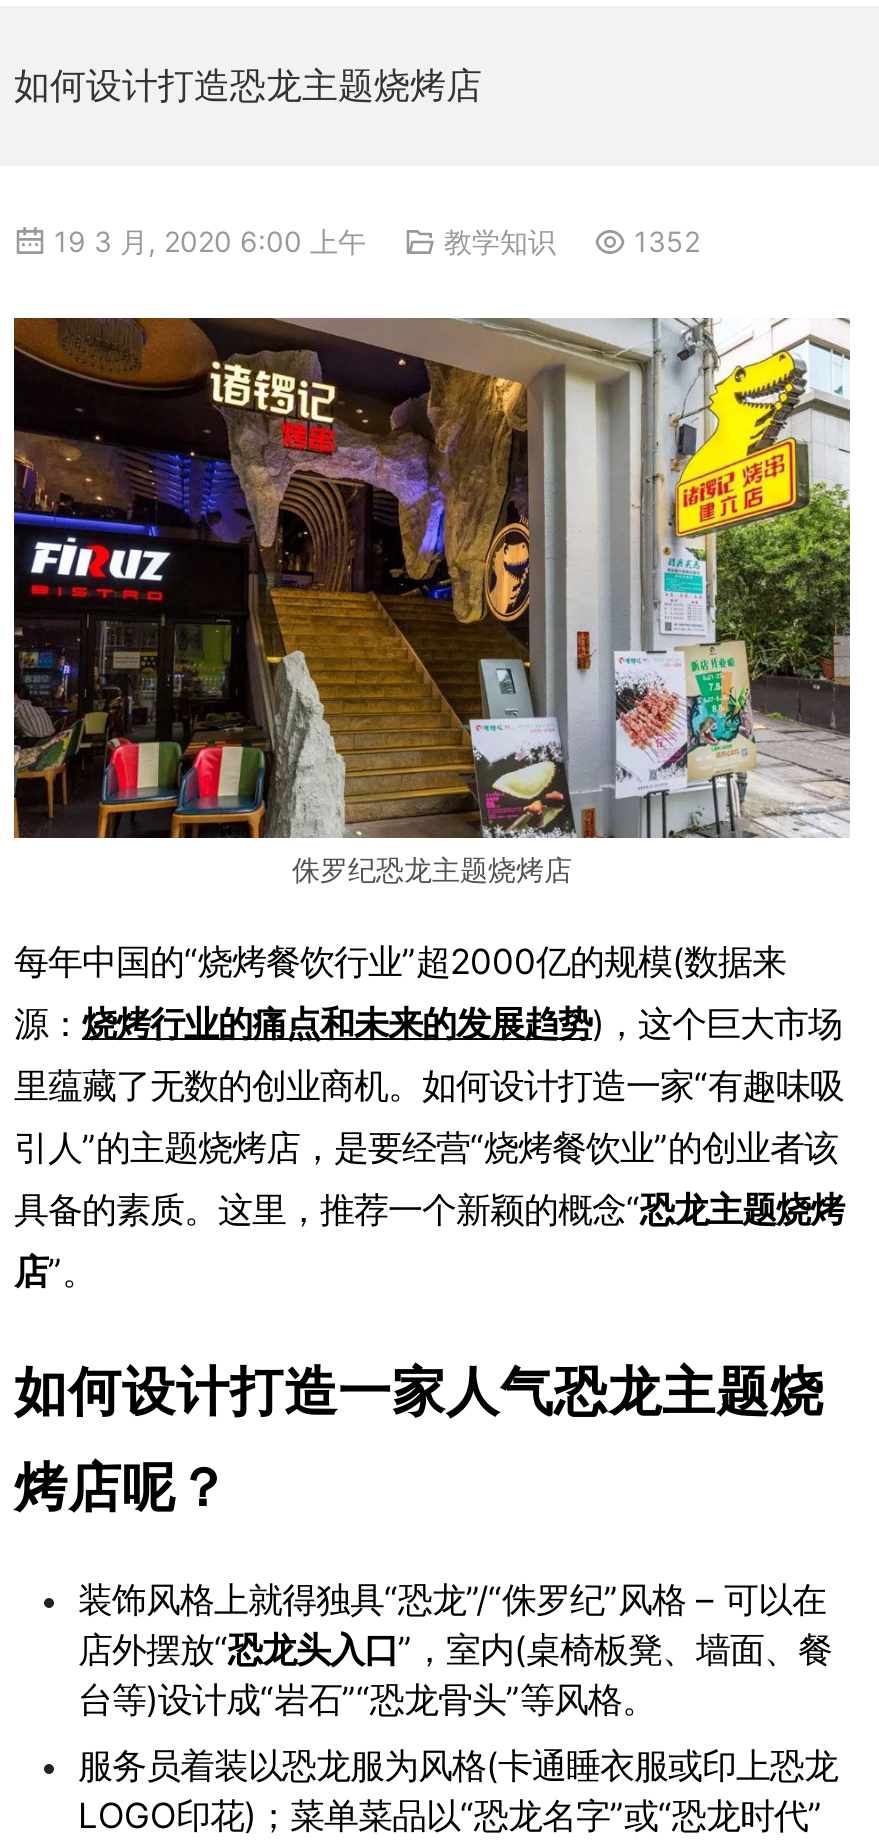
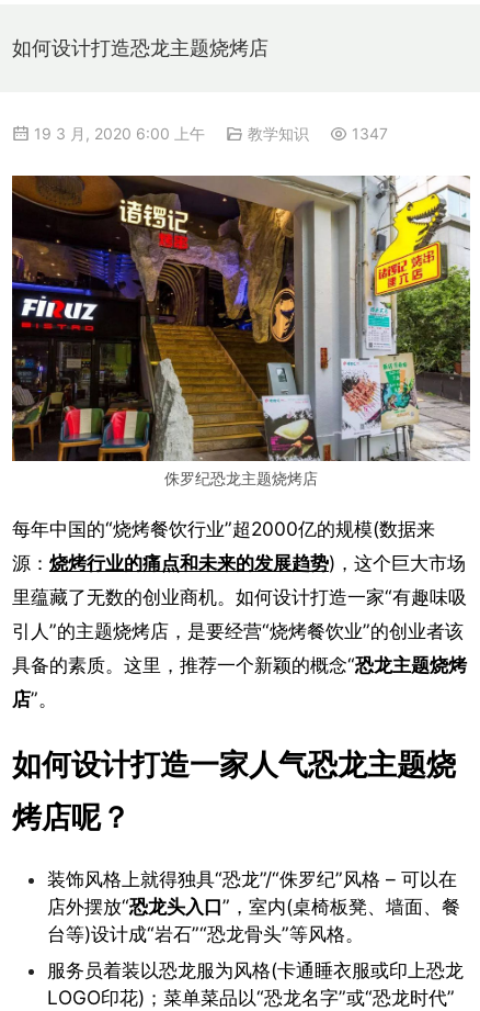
[626,224,700,258] 1352 -> [347,124,388,143] 1347

